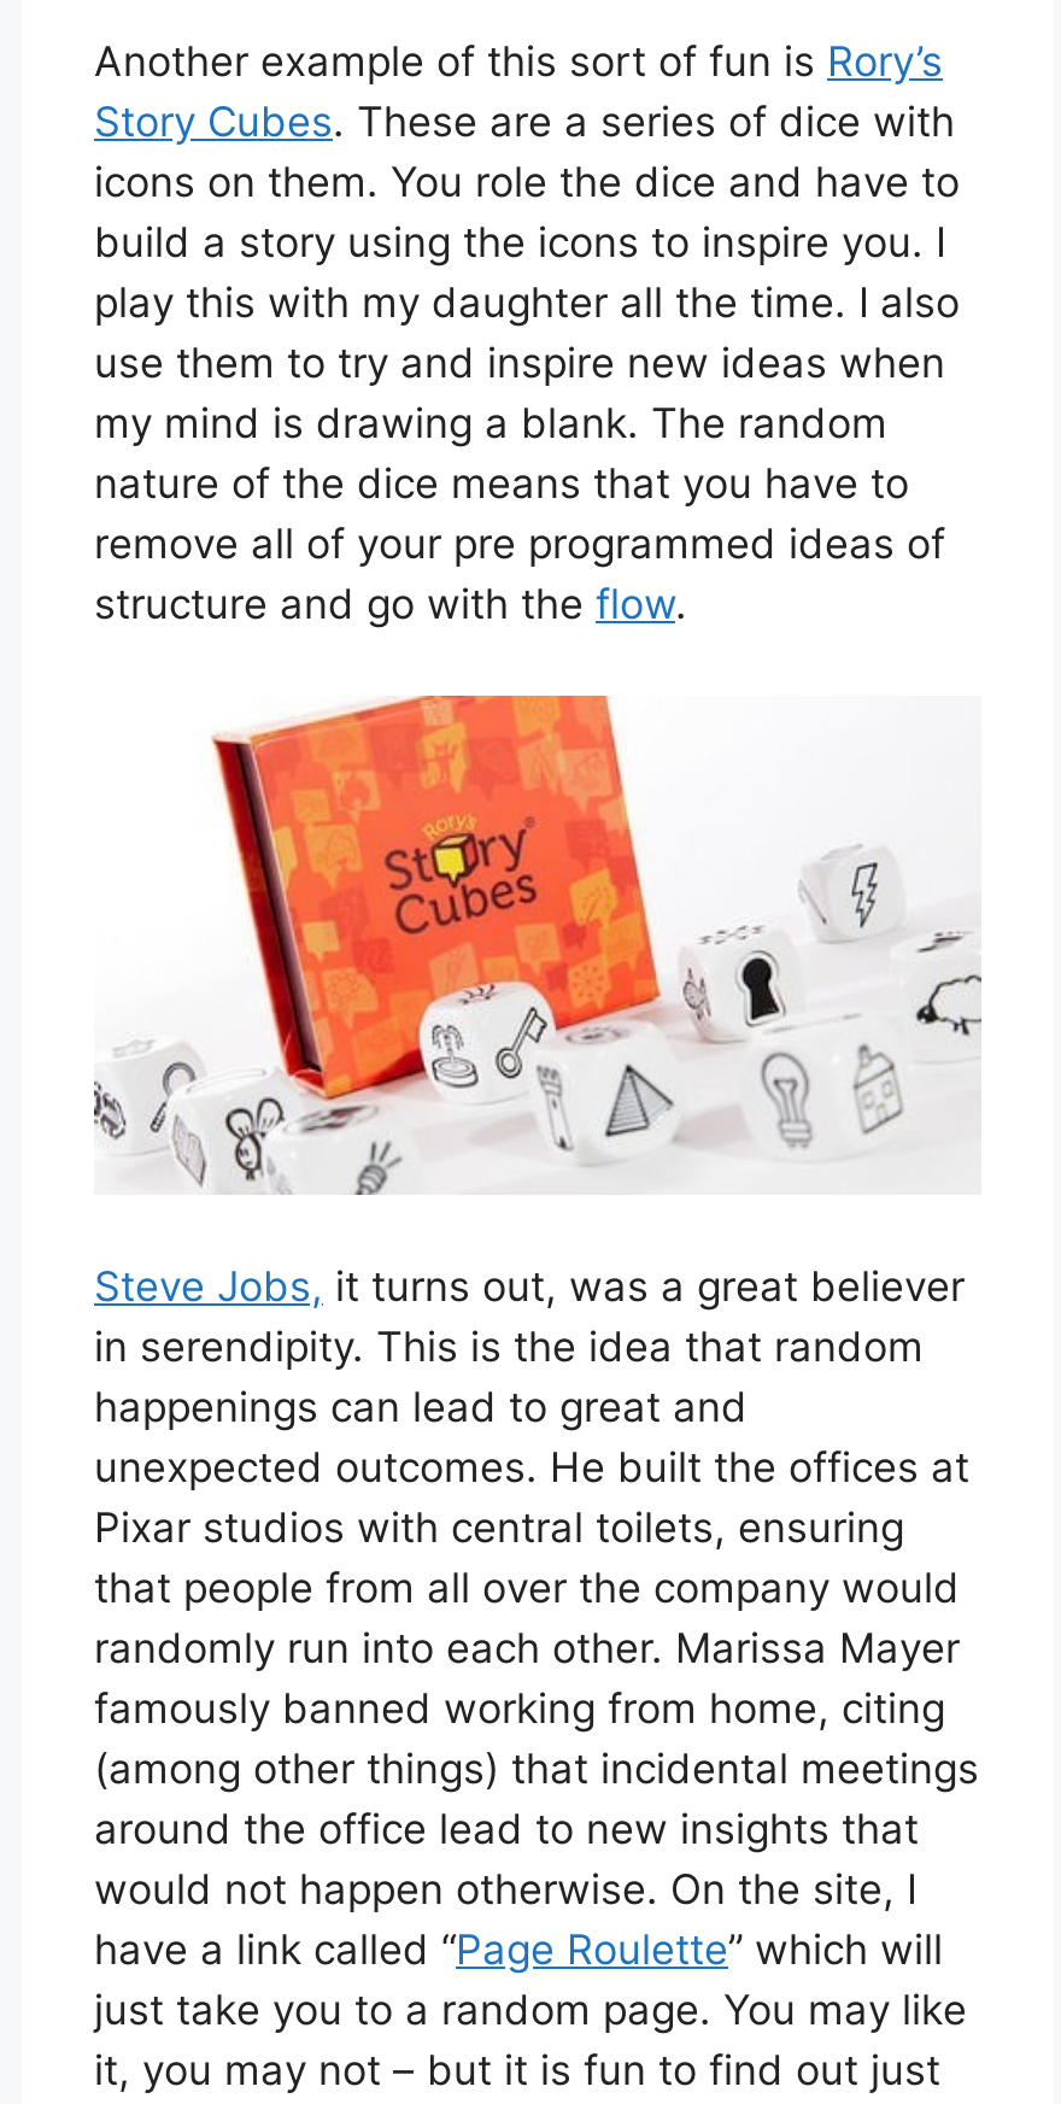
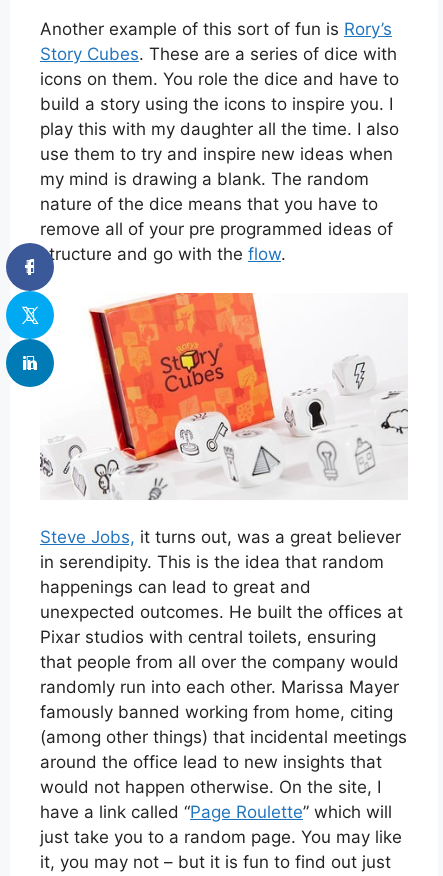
none -> [5,242,55,388] [image]

